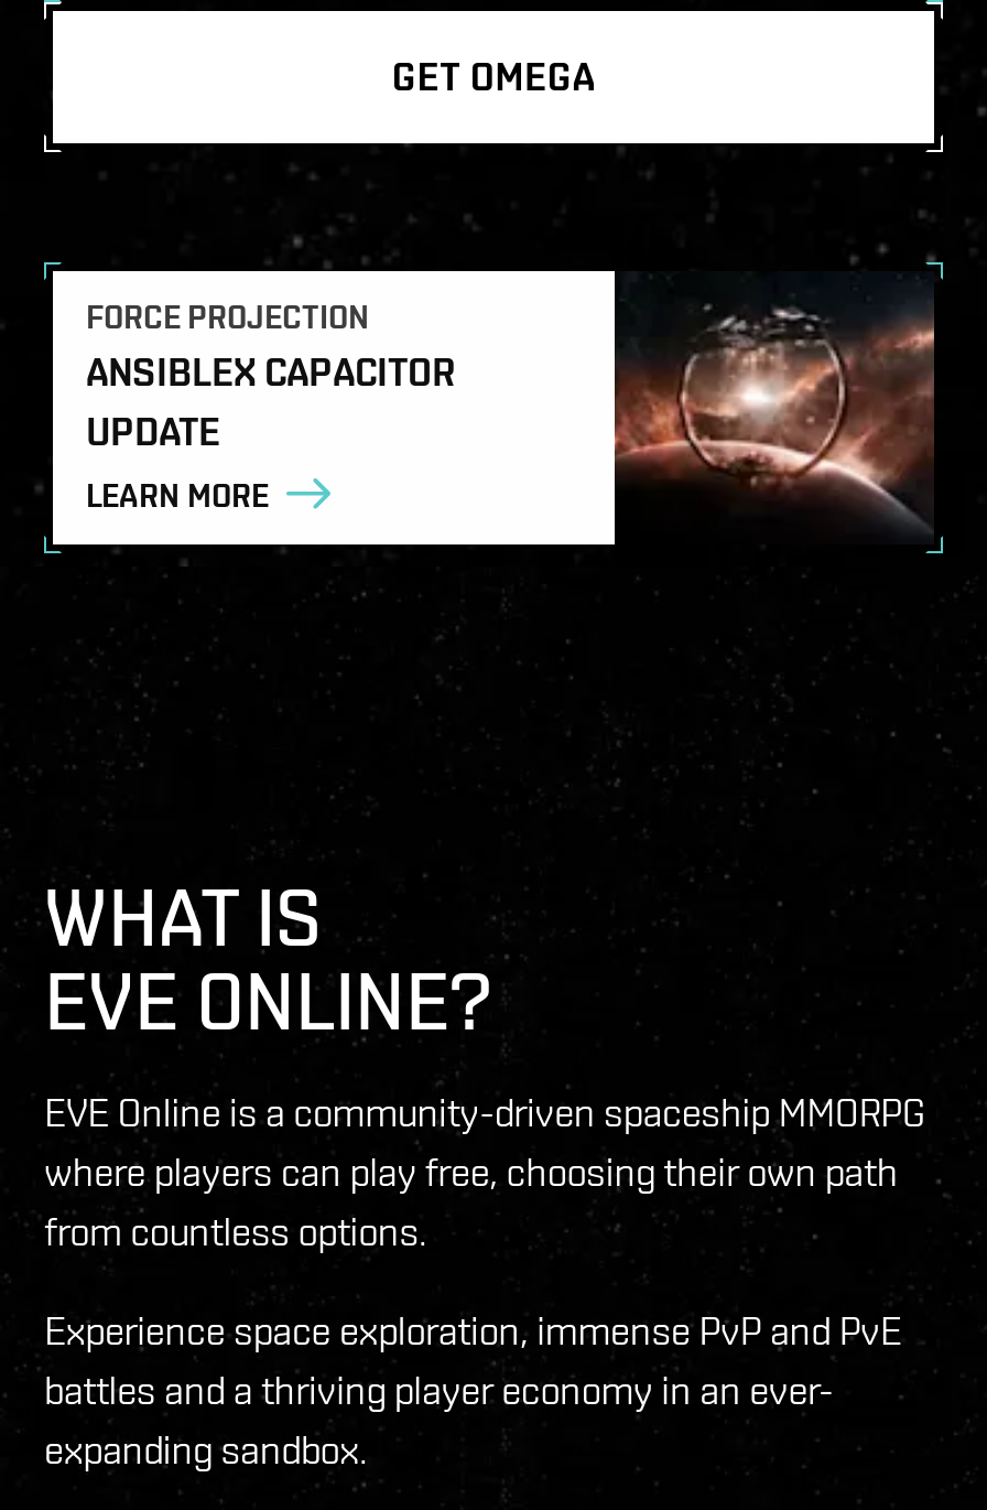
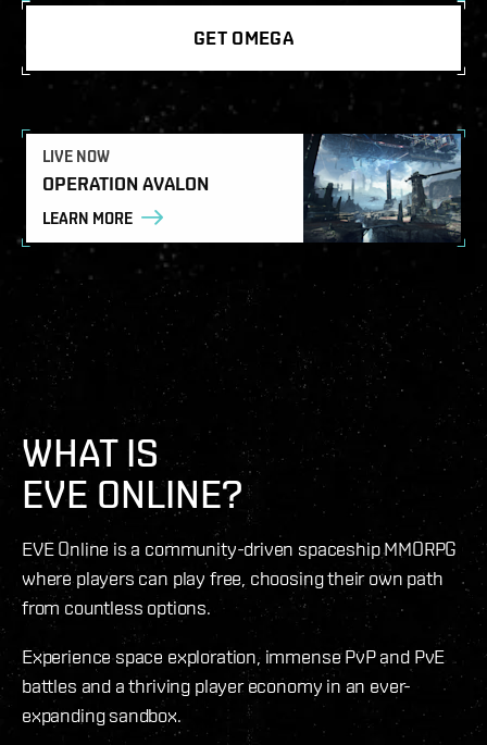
[86,298,456,454] FORCE PROJECTION | ANSIBLEX CAPACITOR | UPDATE -> [42,147,209,195] LIVE NOW | OPERATION AVALON
[612,291,934,520] [image] -> [303,133,462,244] [image]
moved [86,476,269,516] -> [42,209,133,228]: LEARN MORE

